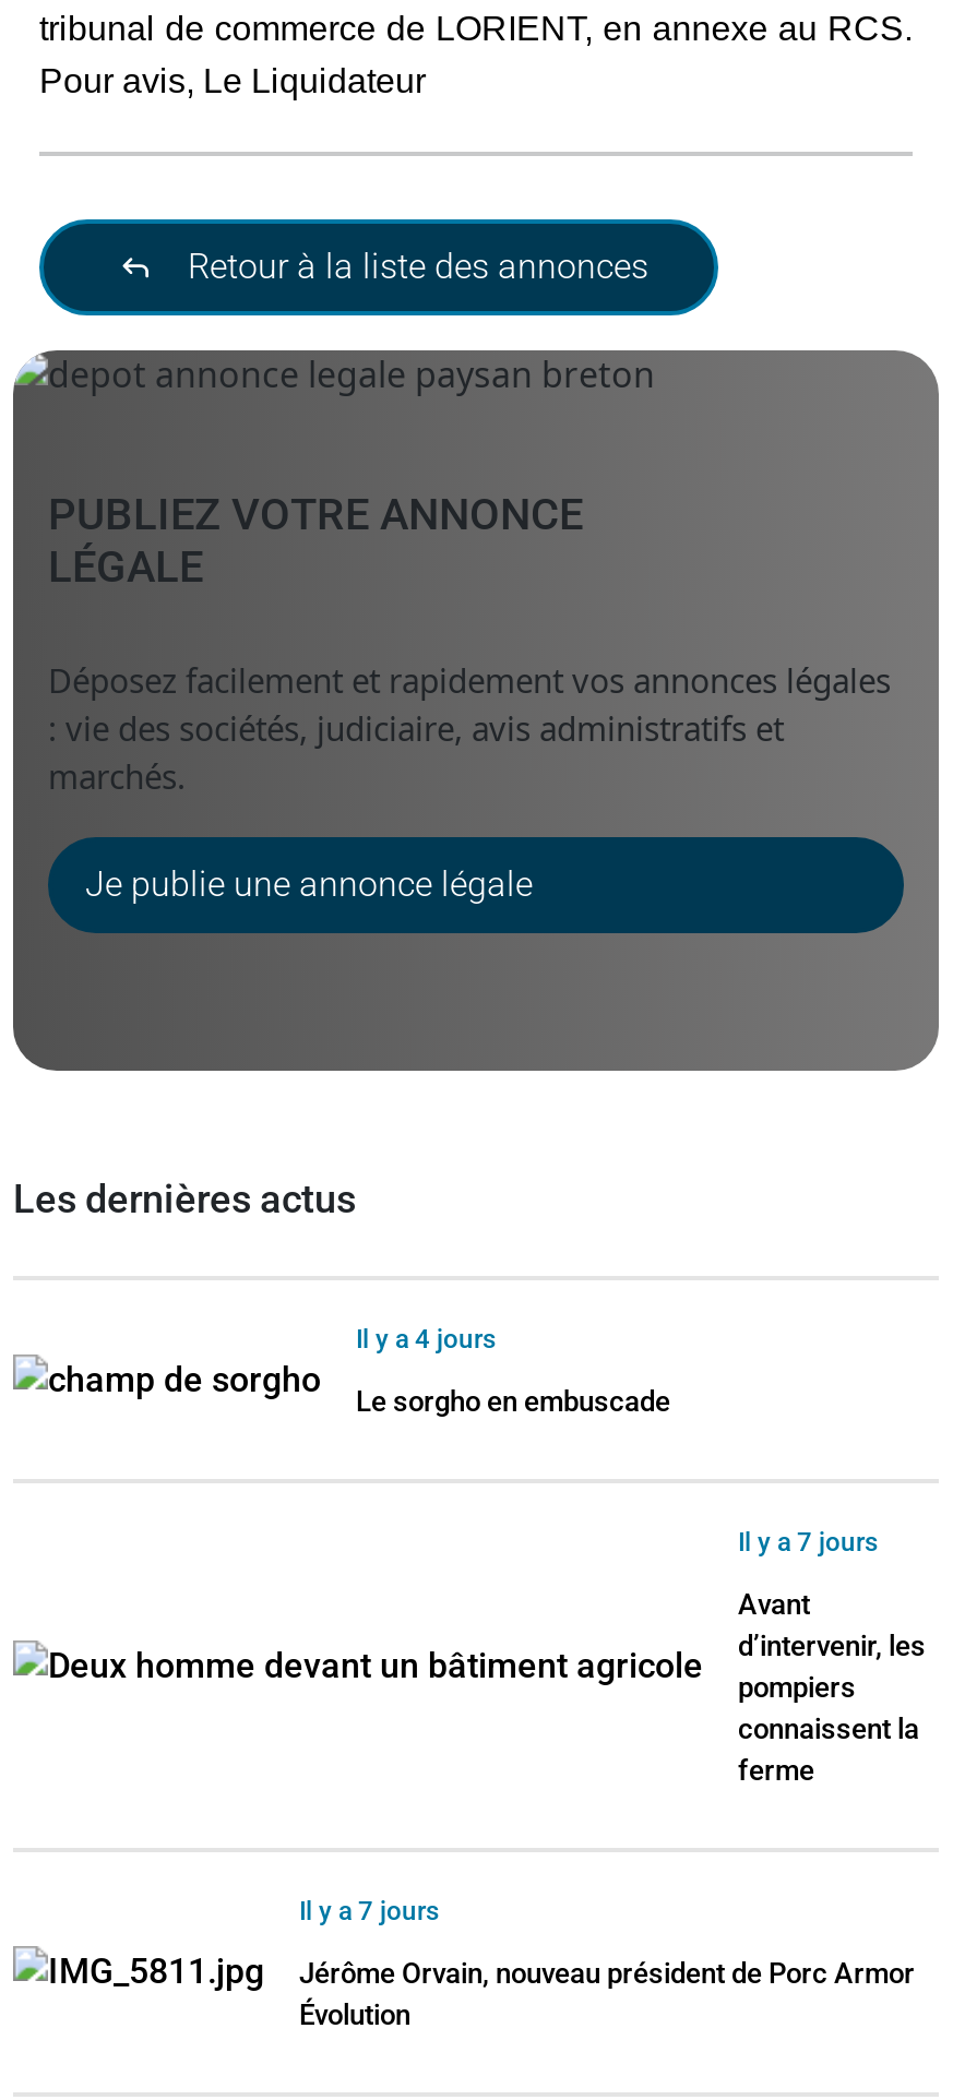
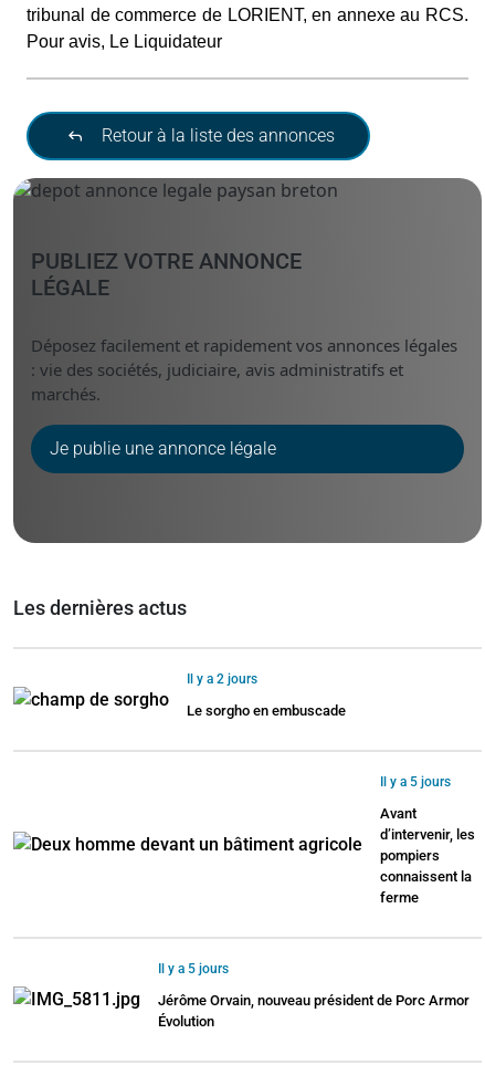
[356,1323,496,1354] Il y a 4 jours -> [187,671,257,686] Il y a 2 jours
[738,1526,878,1557] Il y a 7 jours -> [380,774,451,789] Il y a 5 jours
[299,1895,439,1926] Il y a 7 jours -> [158,961,229,976] Il y a 5 jours

